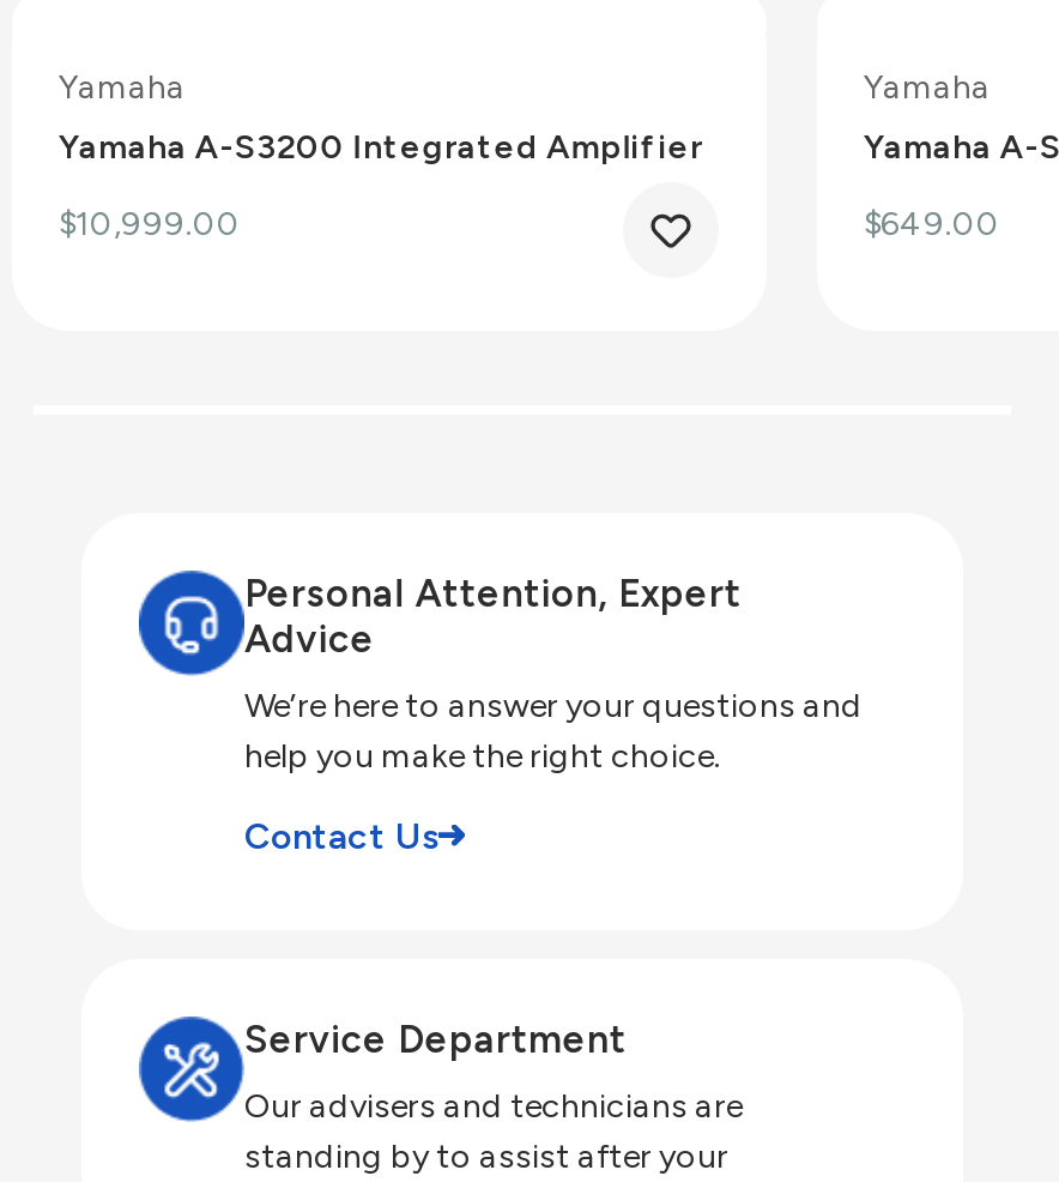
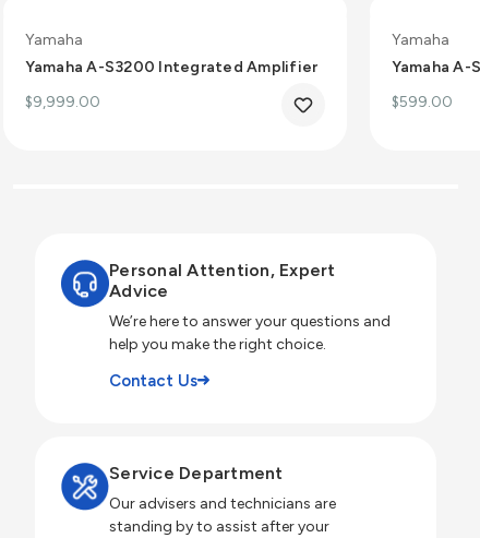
[59,205,241,245] $10,999.00 -> [25,93,100,112] $9,999.00
[864,205,1000,245] $649.00 -> [391,93,452,112] $599.00

